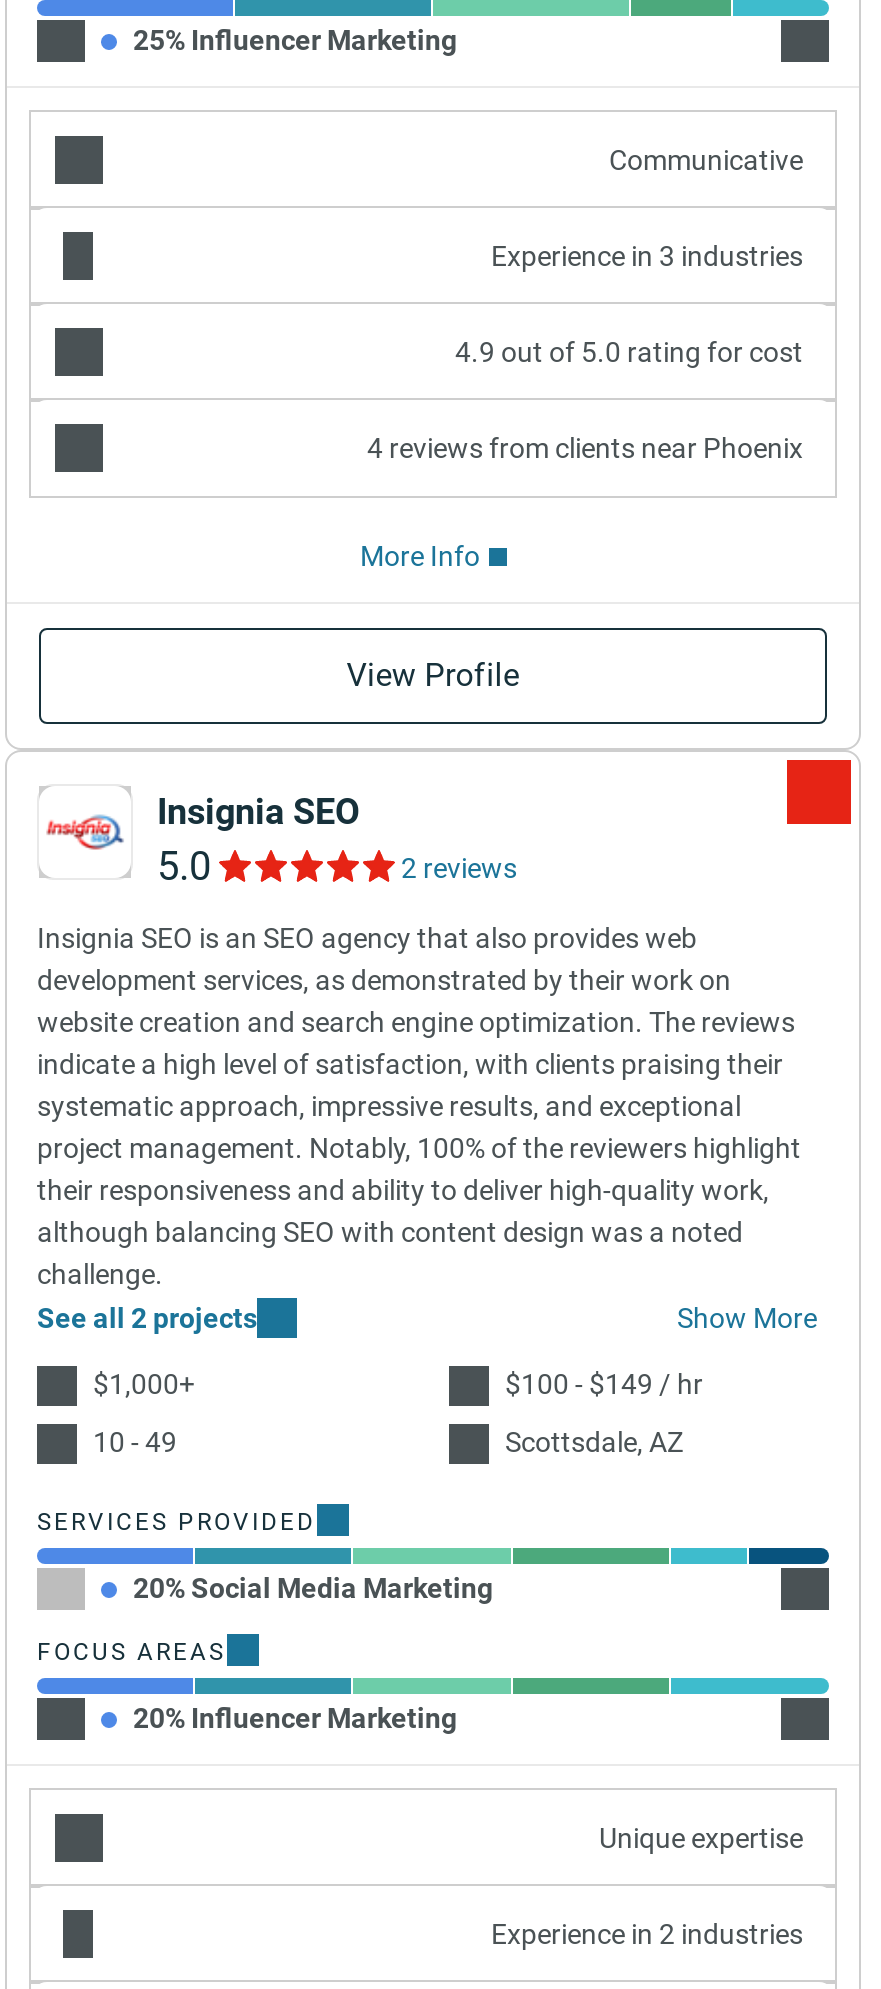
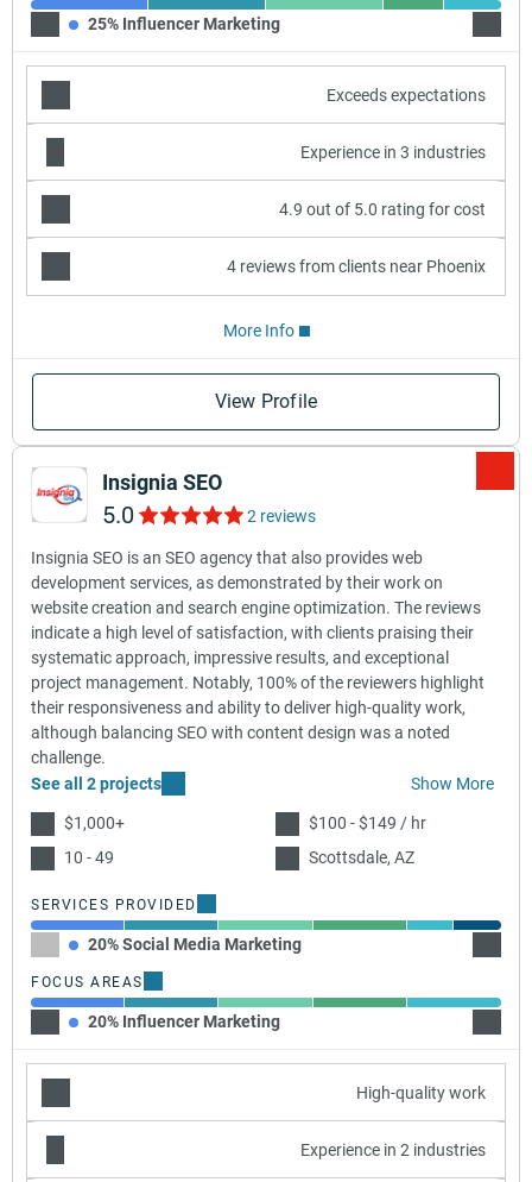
[609,143,803,175] Communicative -> [327,85,486,104] Exceeds expectations
[599,1821,803,1853] Unique expertise -> [356,1083,486,1102] High-quality work

